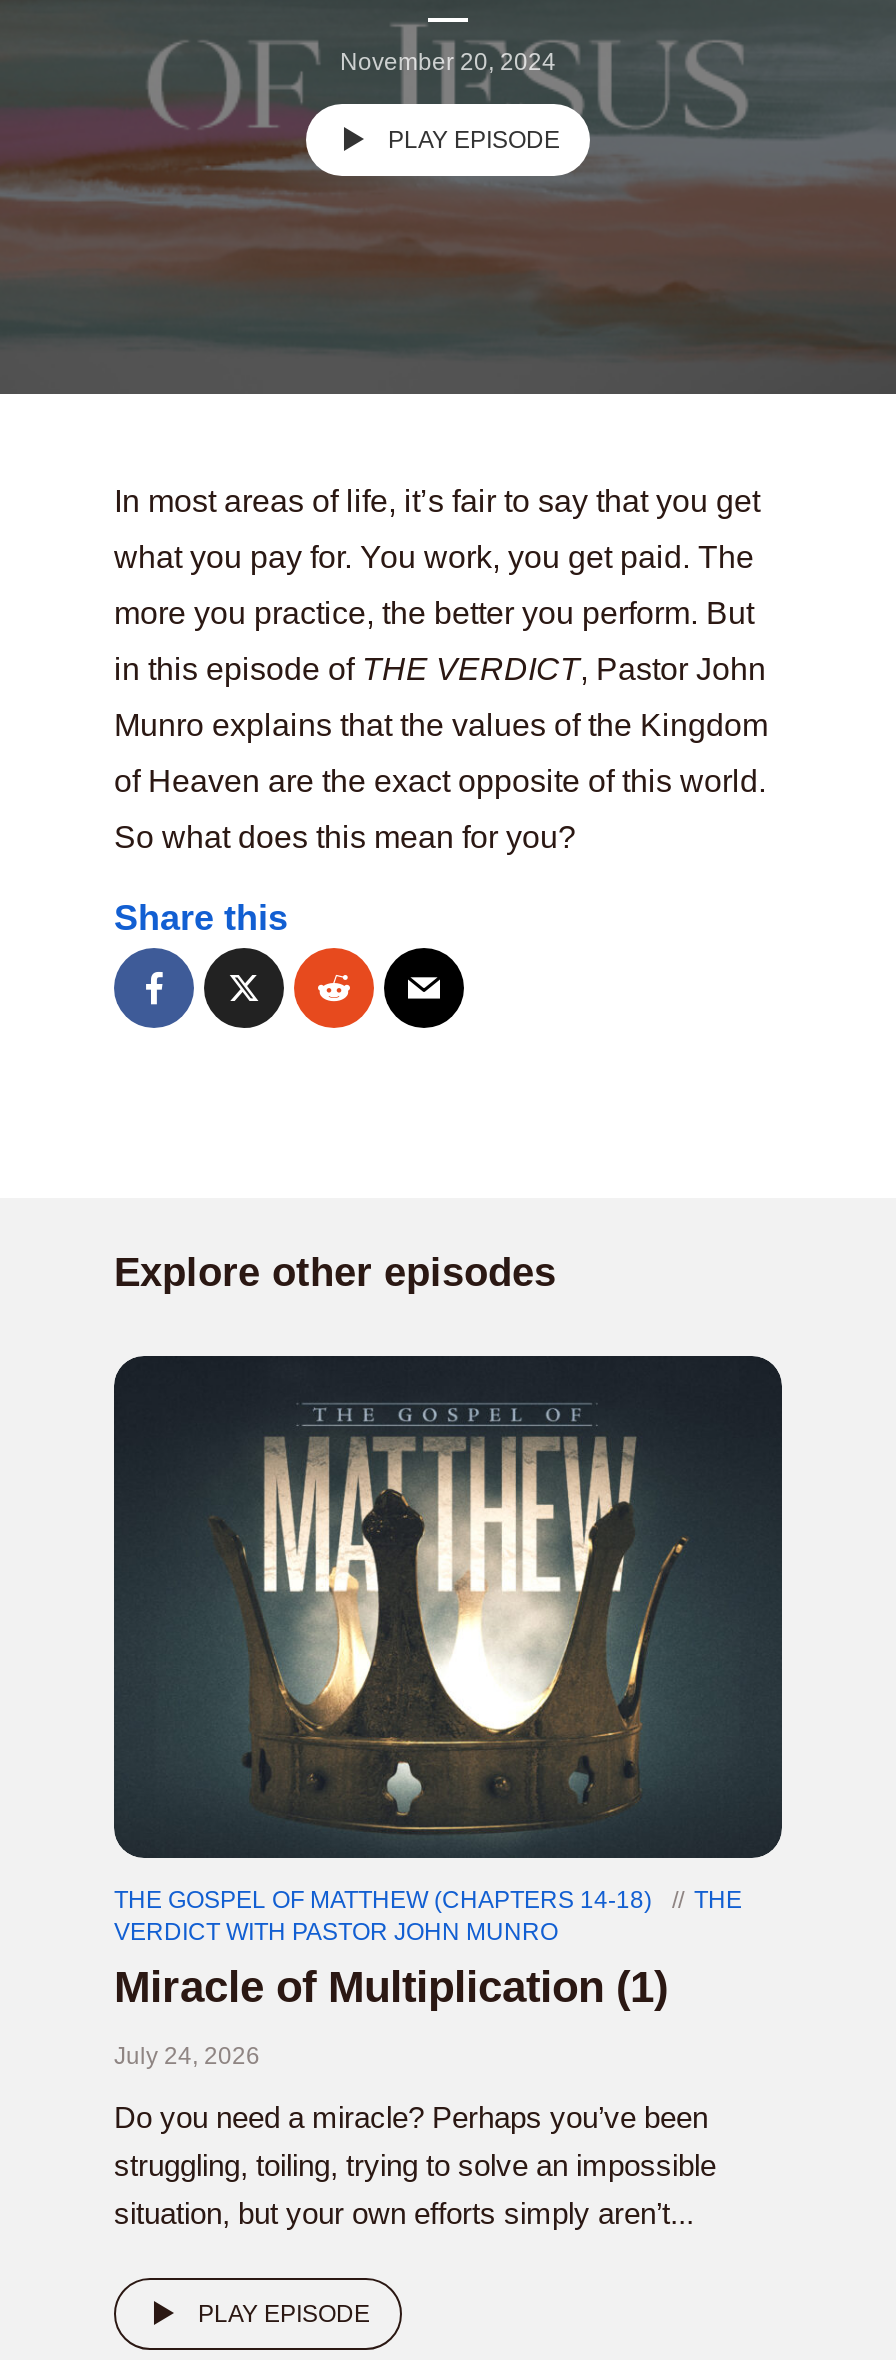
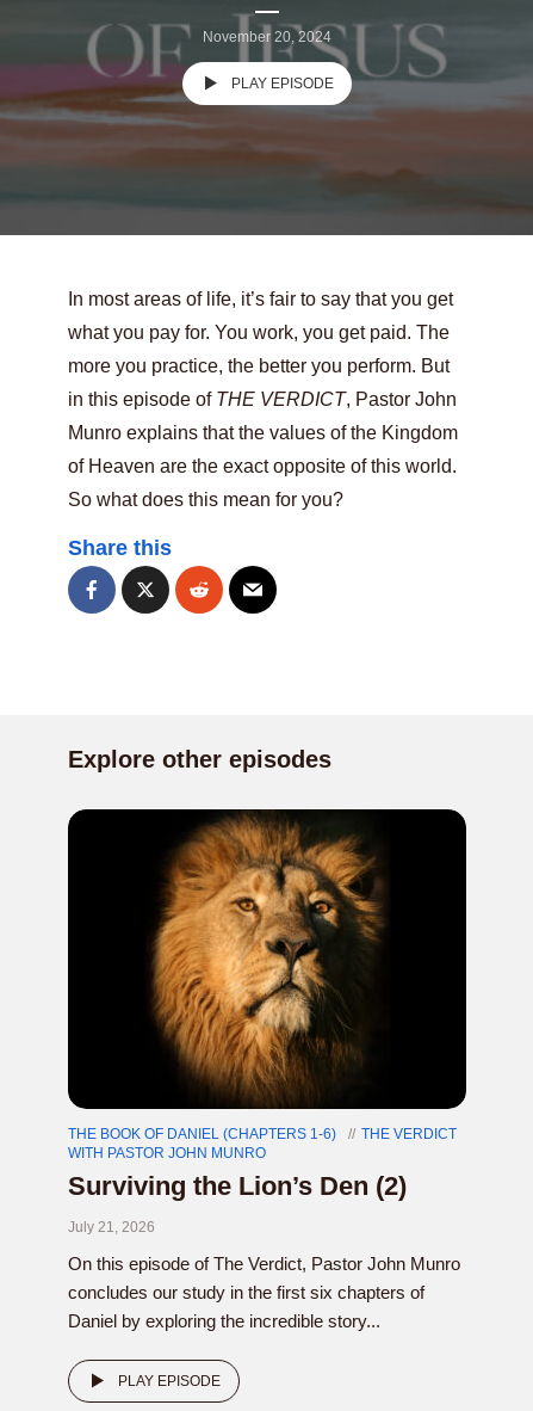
[114,1358,782,2011] [image] | THE GOSPEL OF MATTHEW (CHAPTERS 14-18) | THE | VERDICT WITH PASTOR JOHN MUNRO | Miracle of Multiplication (1) -> [68,811,466,1201] [image] | THE BOOK OF DANIEL (CHAPTERS 1-6) | THE VERDICT | WITH PASTOR JOHN MUNRO | Surviving the Lion’s Den (2)
[114,2041,260,2069] July 24, 2026 -> [68,1219,155,1236] July 21, 2026
[114,2099,716,2229] Do you need a miracle? Perhaps you’ve been | struggling, toiling, trying to solve an impossible | situation, but your own efforts simply aren’t... -> [68,1253,460,1331] On this episode of The Verdict, Pastor John Munro | concludes our study in the first six chapters of | Daniel by exploring the incredible story...

